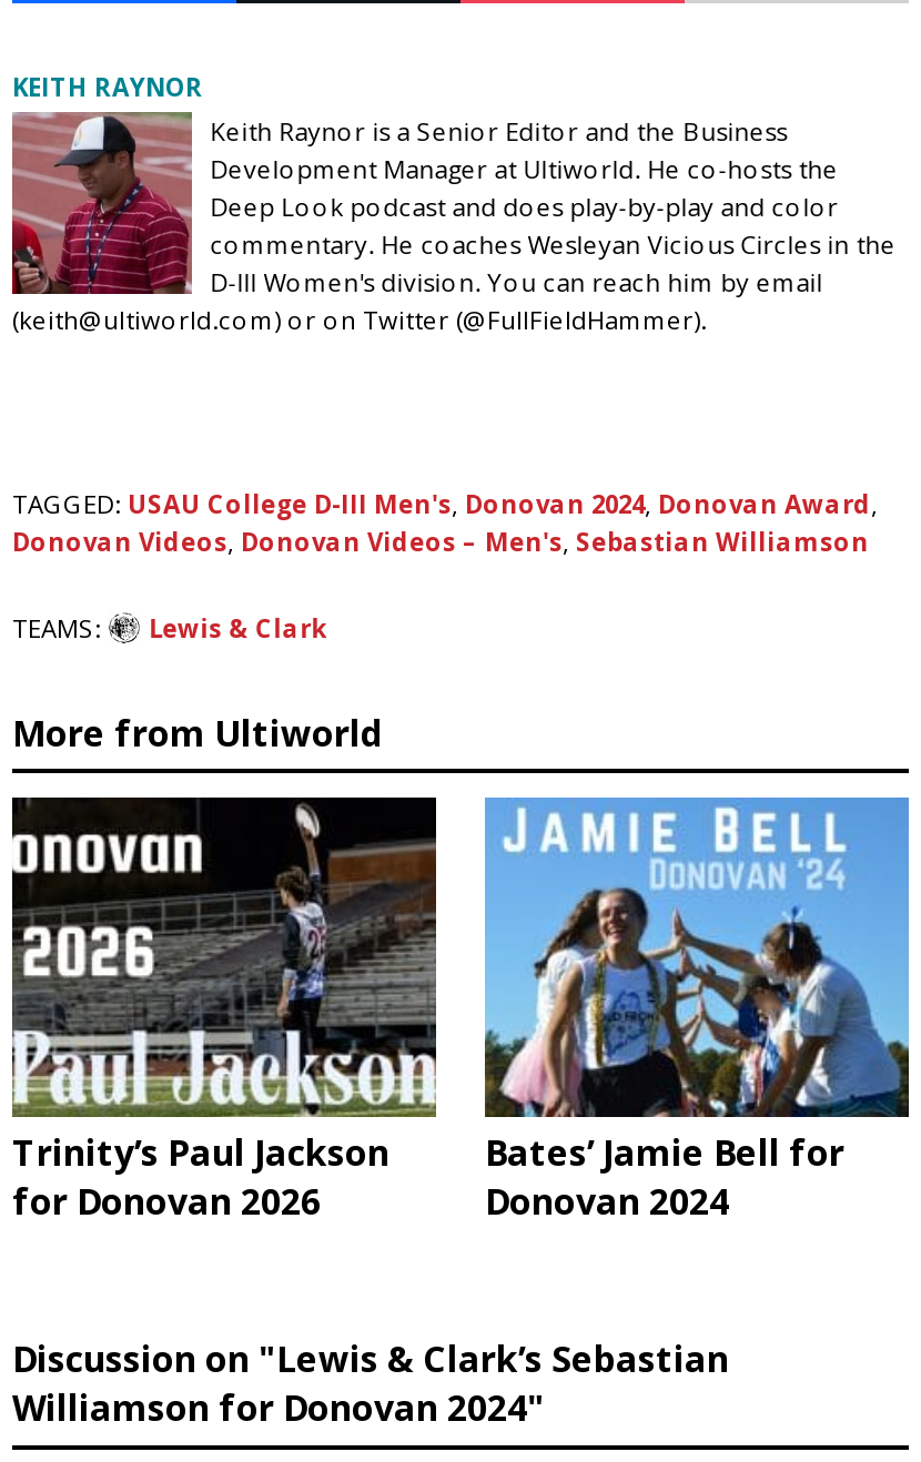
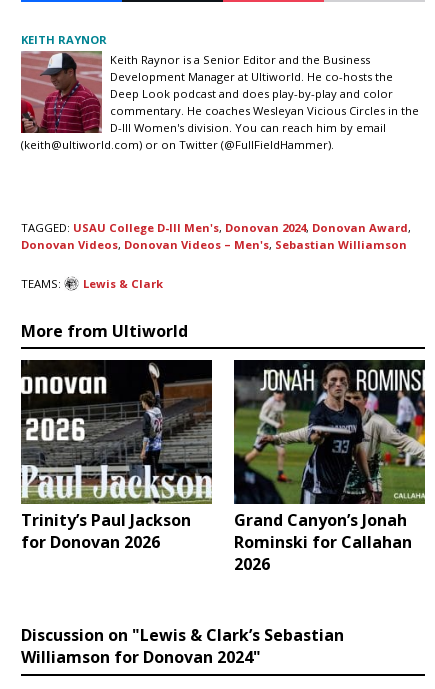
[483,795,911,1225] [image] | Bates’ Jamie Bell for | Donovan 2024 -> [233,359,426,575] [image] | Grand Canyon’s Jonah | Rominski for Callahan | 2026

